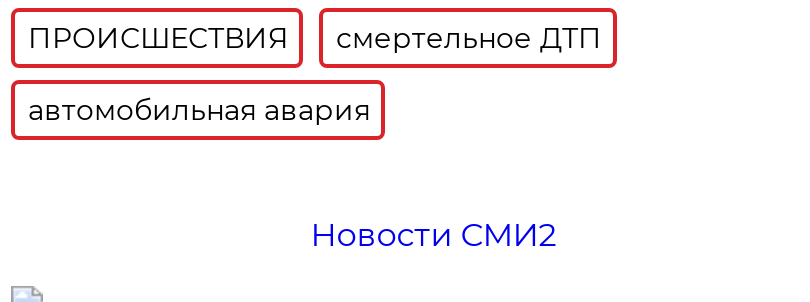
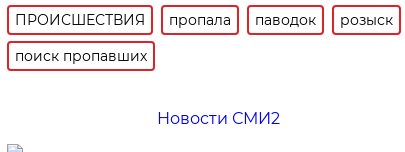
[336,20,602,56] смертельное ДТП -> [169,11,393,29] пропала | паводок | розыск
[28,92,370,128] автомобильная авария -> [15,47,147,65] поиск пропавших

